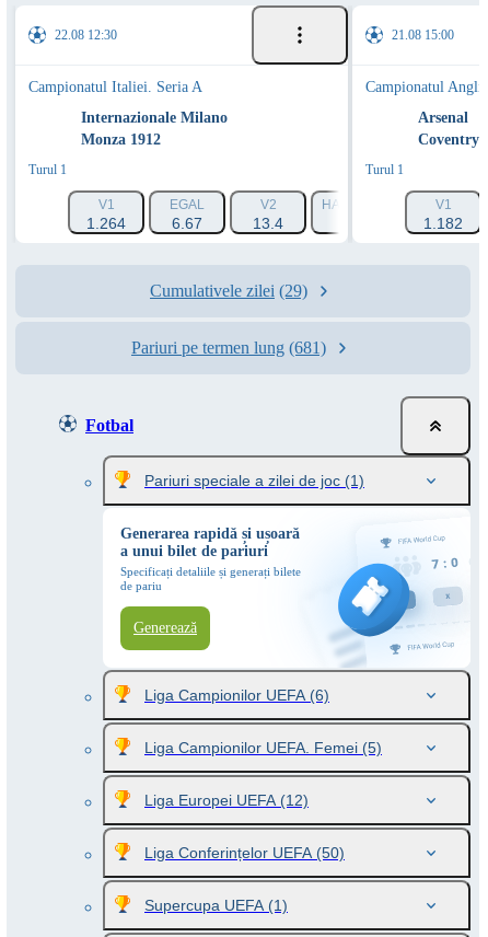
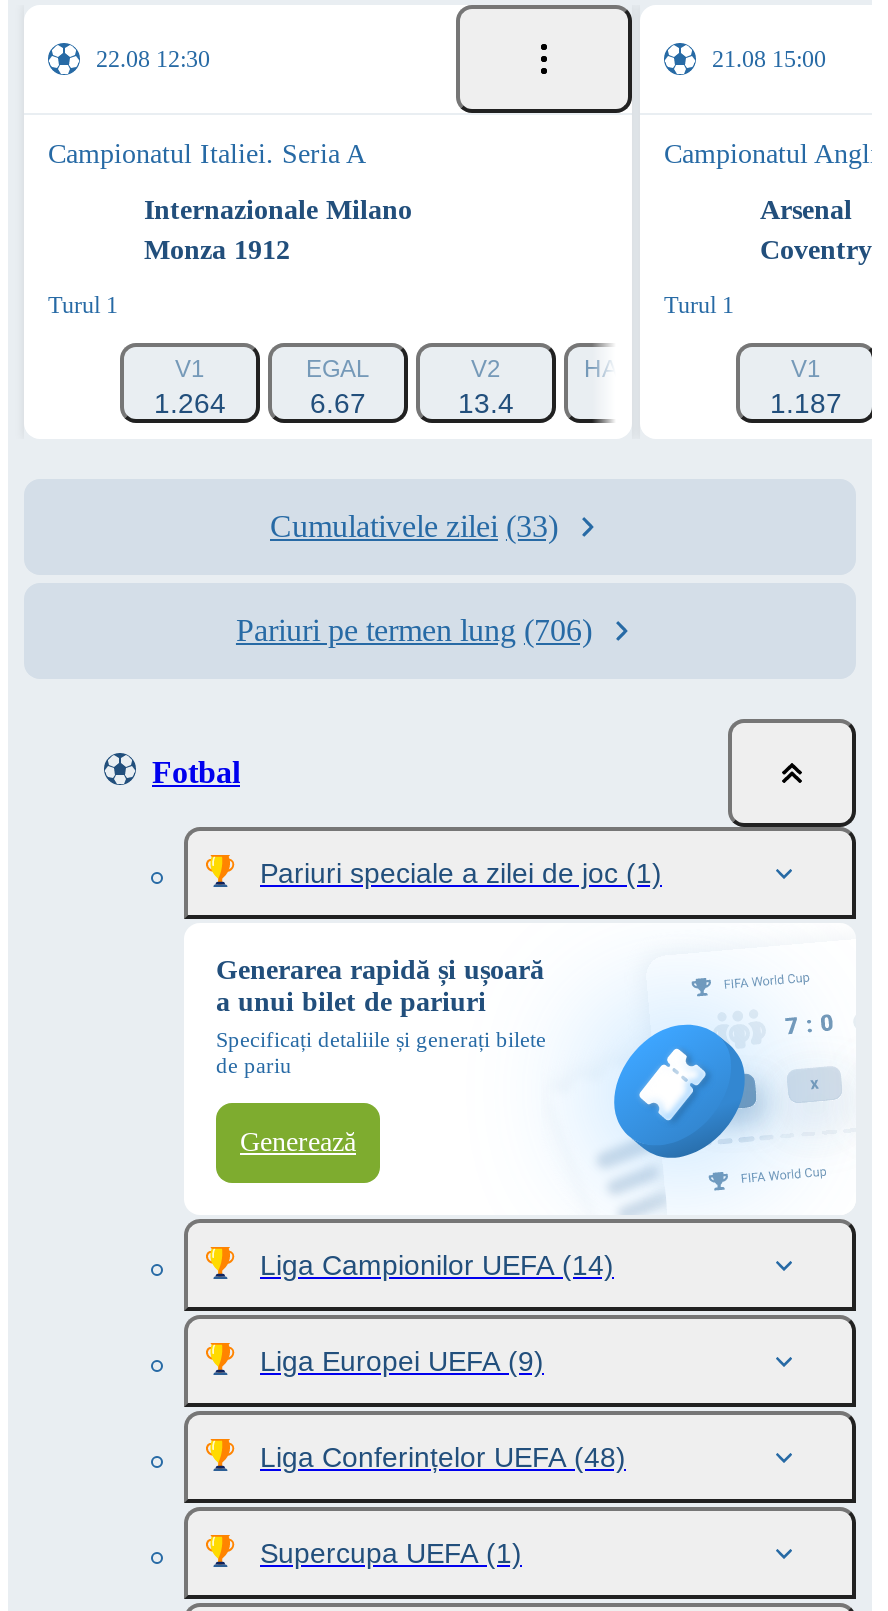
[423,215,463,232] 1.182 -> [770,387,842,419] 1.187
[150,281,307,300] Cumulativele zilei (29) -> [270,509,558,543] Cumulativele zilei (33)
[131,338,326,357] Pariuri pe termen lung (681) -> [236,613,592,647] Pariuri pe termen lung (706)
[144,686,382,861] Liga Campionilor UEFA (6) | Liga Campionilor UEFA. Femei (5) | Liga Europei UEFA (12) | Liga Conferințelor UEFA (50) -> [260,1249,626,1473] Liga Campionilor UEFA (14) | Liga Europei UEFA (9) | Liga Conferințelor UEFA (48)

